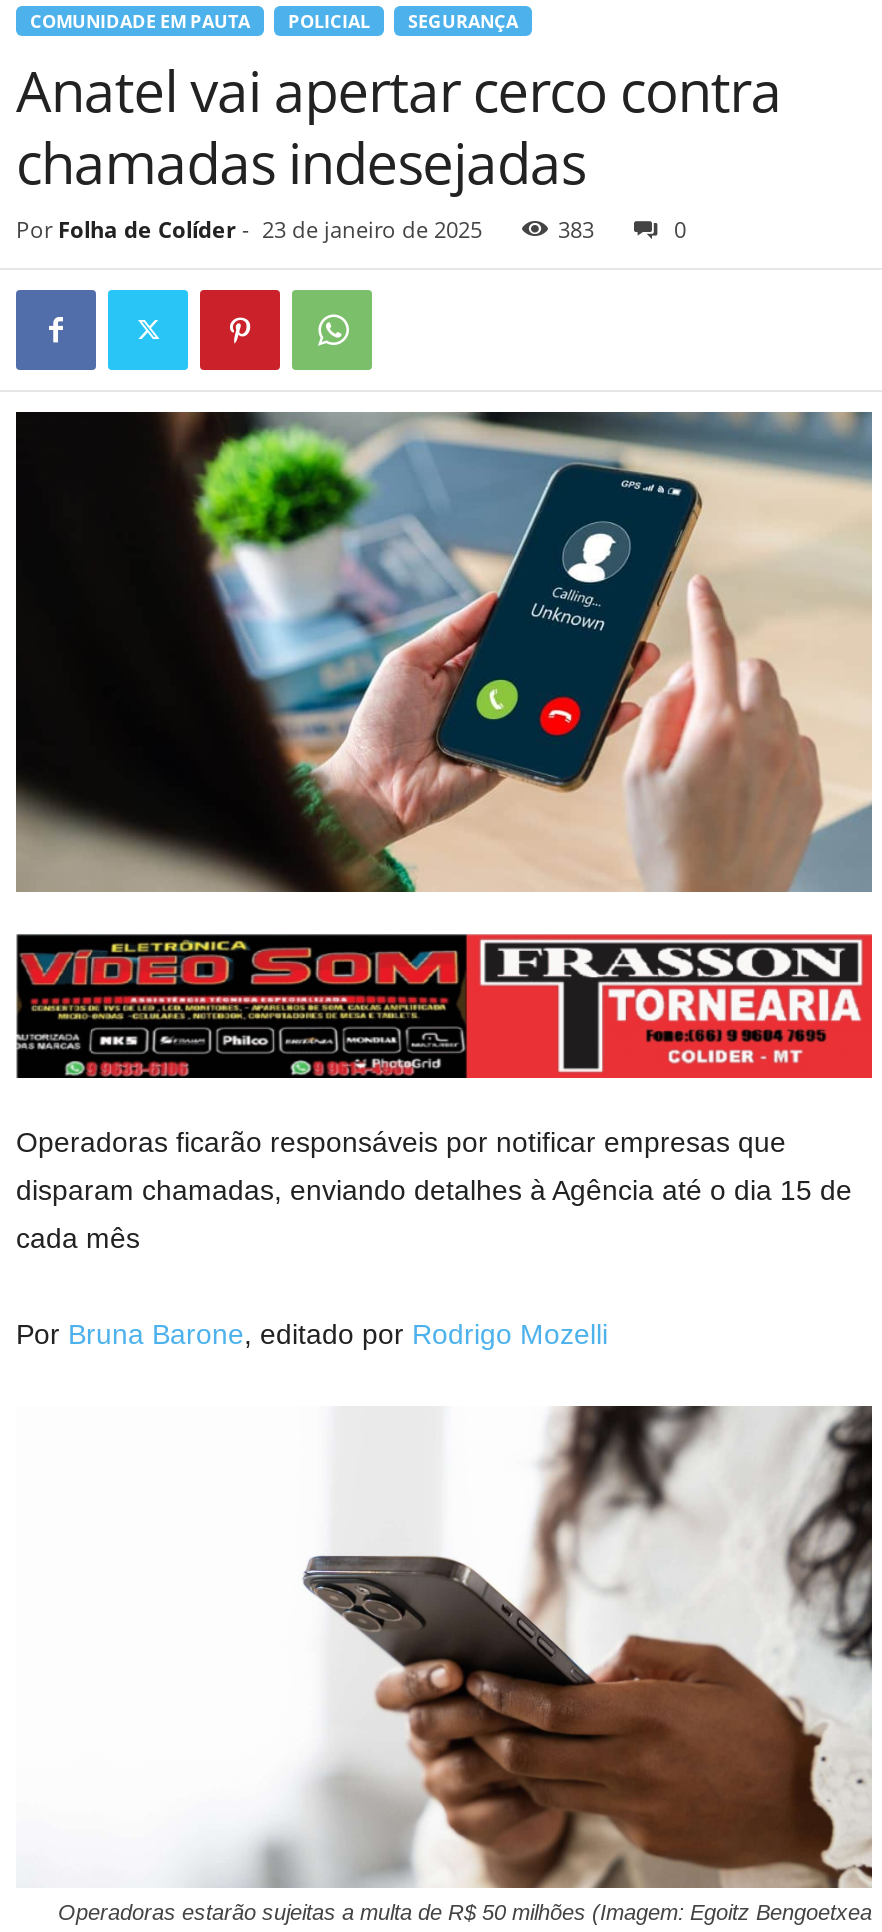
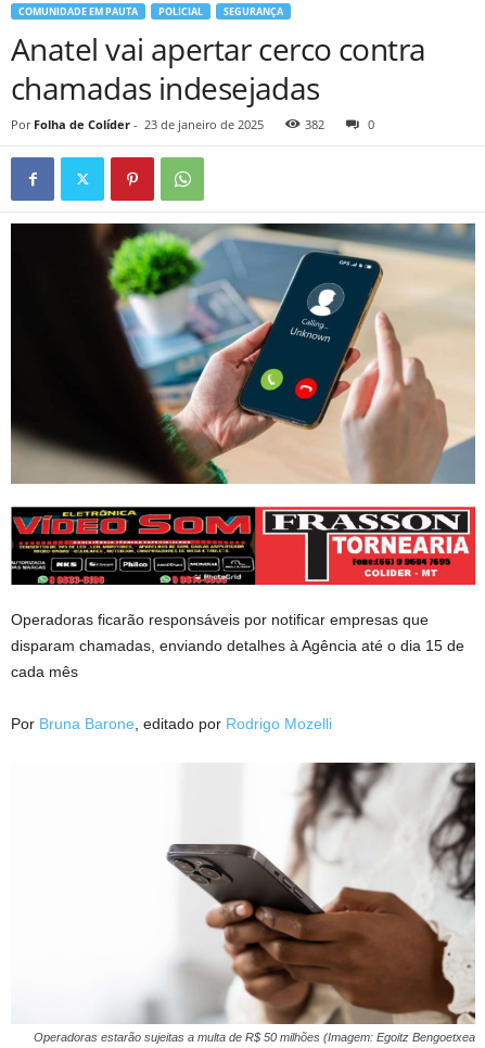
[558,214,594,244] 383 -> [305,116,324,132] 382

